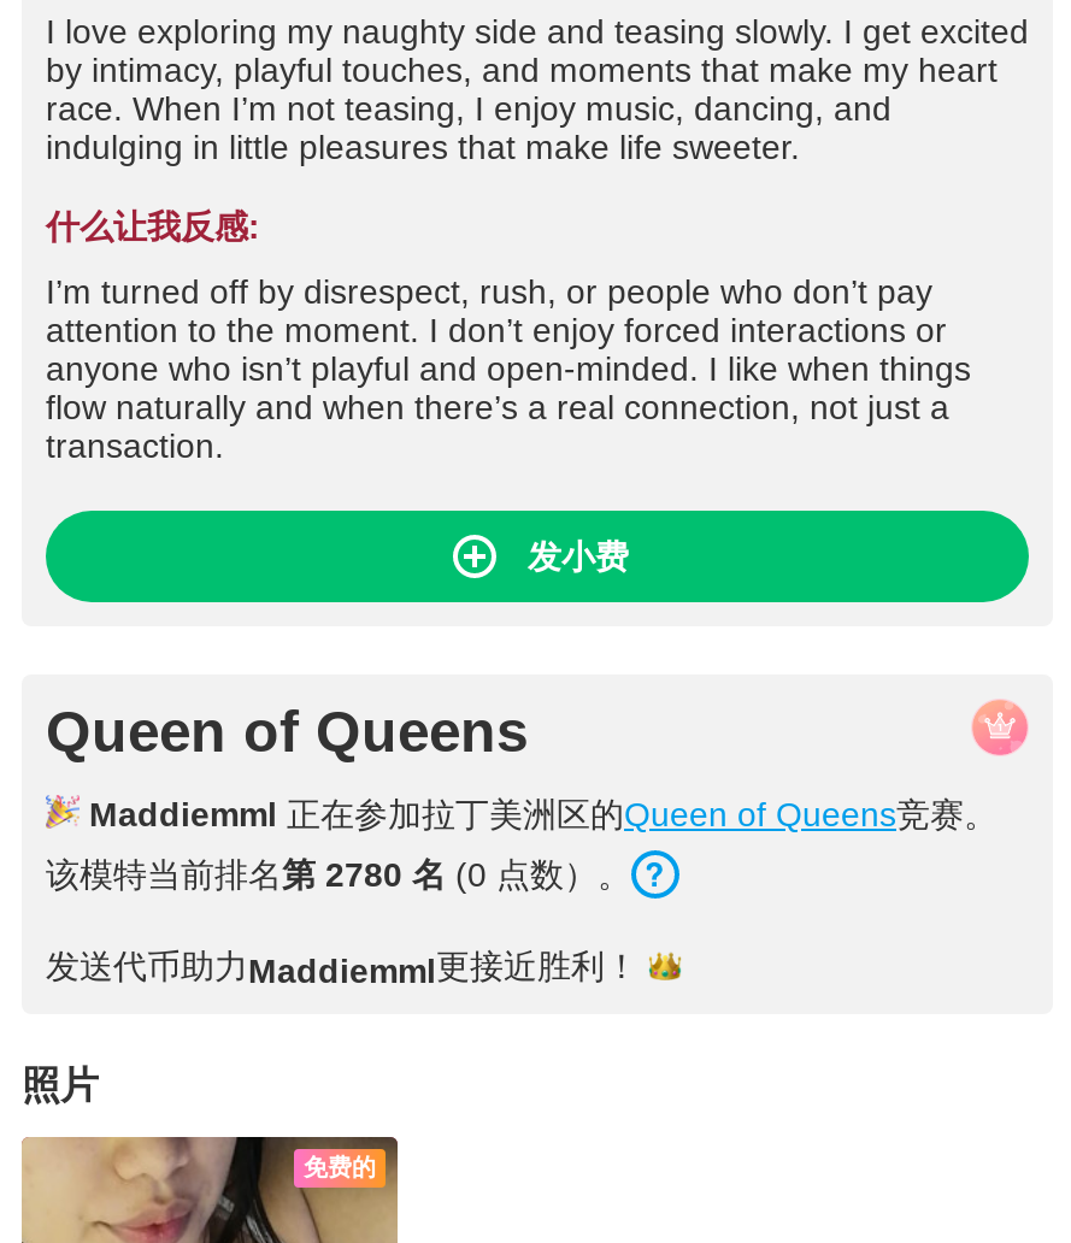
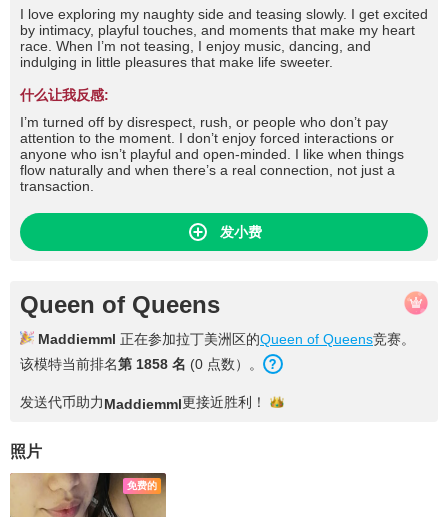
[46,855,631,894] 该模特当前排名第 2780 名(0 点数）。 -> [20,356,263,372] 该模特当前排名第 1858 名(0 点数）。

